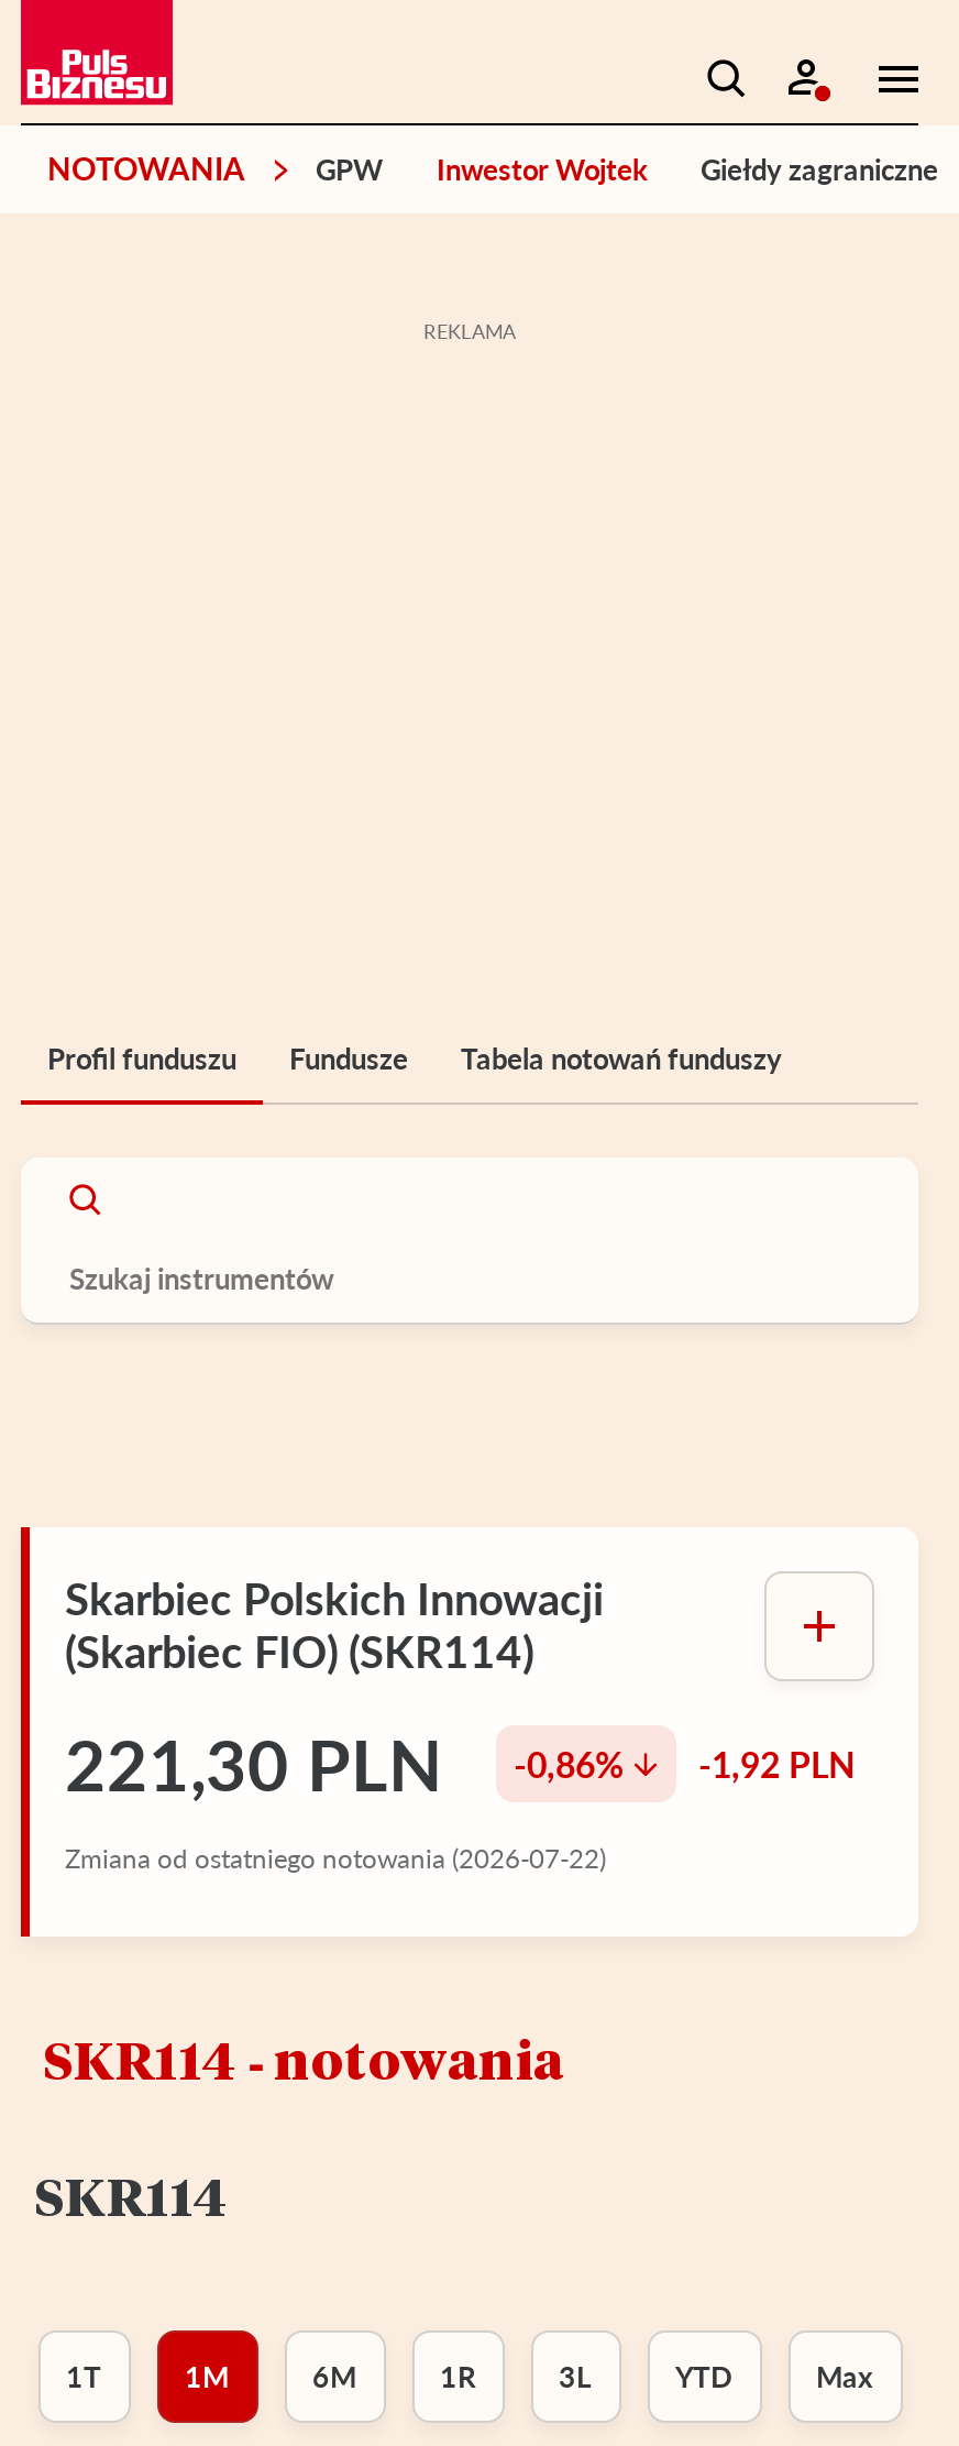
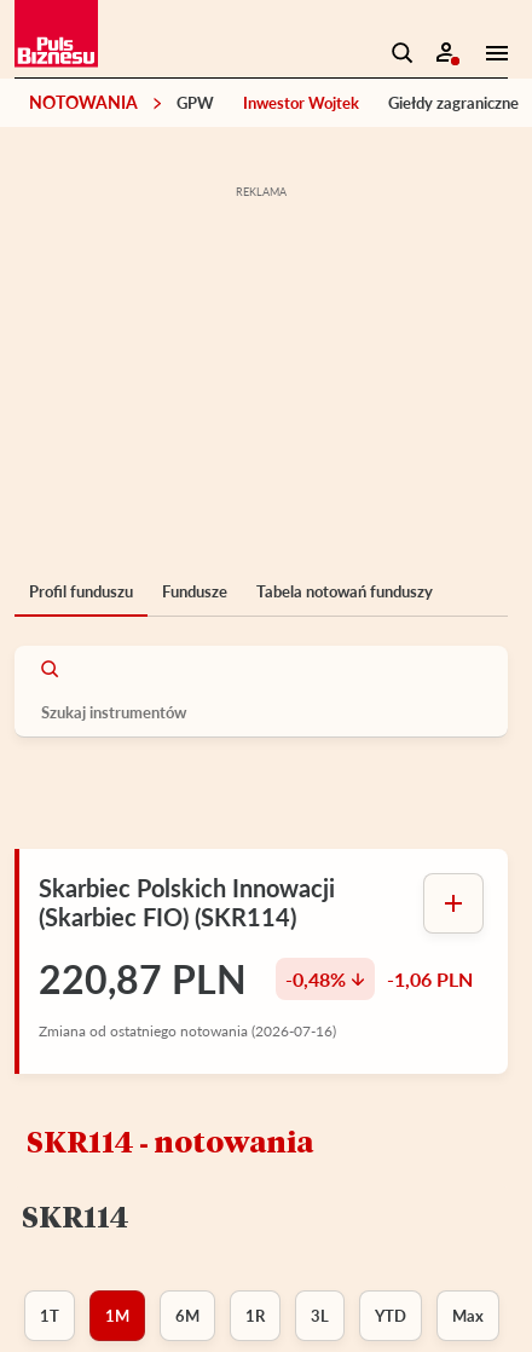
[65,1720,443,1806] 221,30 PLN -> [39,955,247,1002] 220,87 PLN
[514,1743,624,1785] -0,86% -> [285,968,346,991] -0,48%
[698,1743,855,1785] -1,92 PLN -> [387,968,473,991] -1,06 PLN
[65,1841,606,1874] Zmiana od ostatniego notowania (2026-07-22) -> [39,1021,336,1040] Zmiana od ostatniego notowania (2026-07-16)

